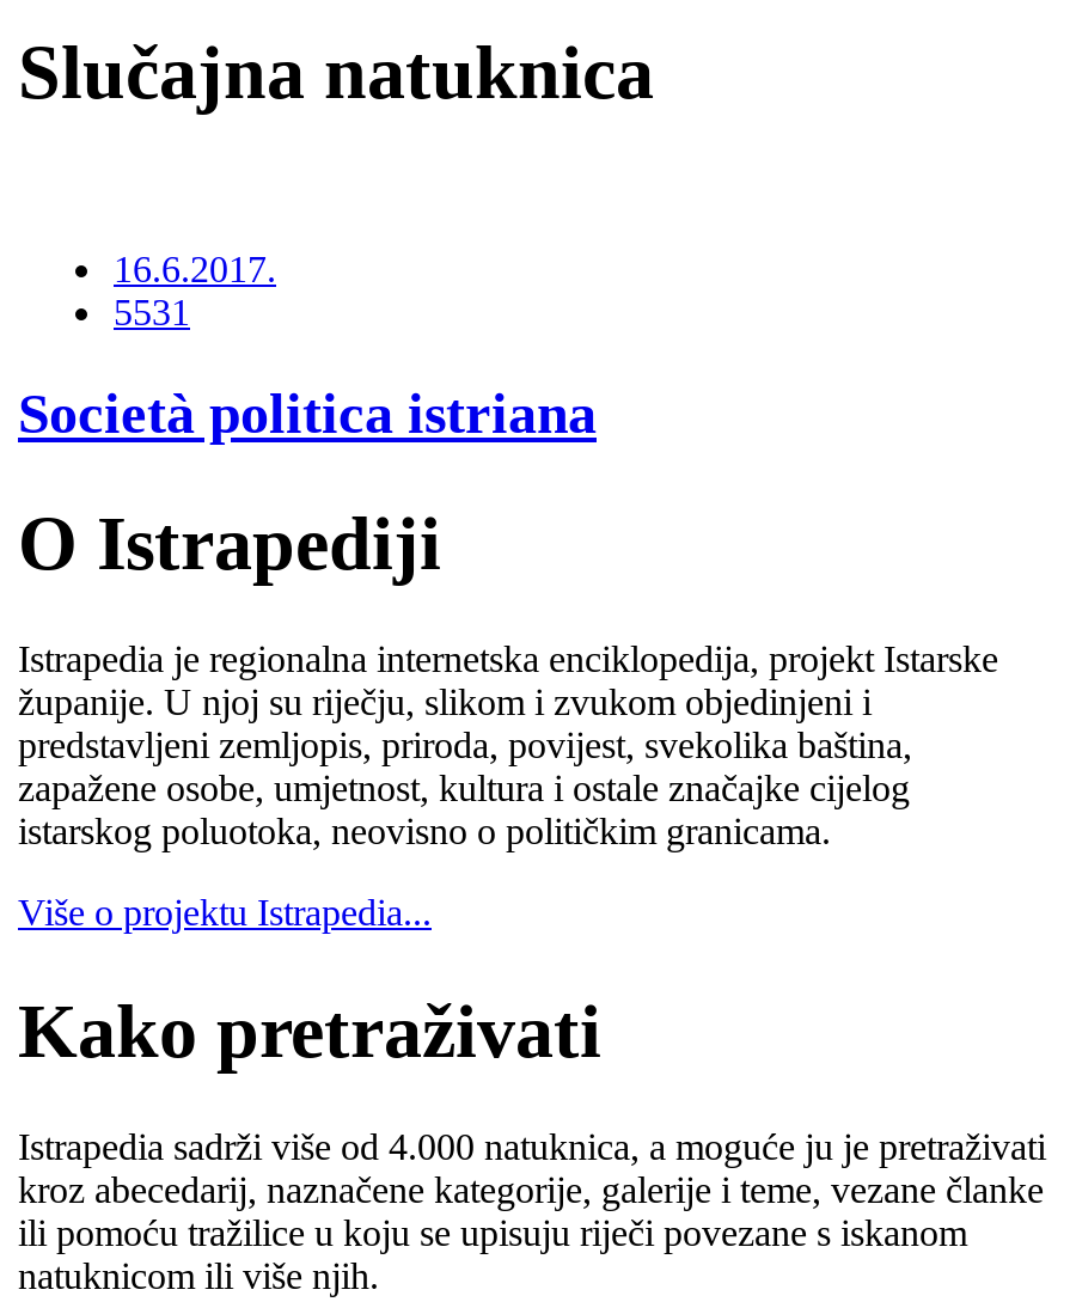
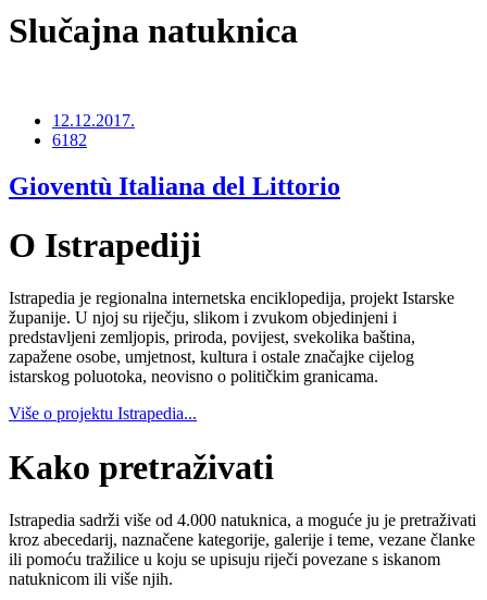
[114,249,276,333] 16.6.2017. | 5531 -> [52,111,135,150] 12.12.2017. | 6182
[18,383,597,445] Società politica istriana -> [9,172,340,201] Gioventù Italiana del Littorio

